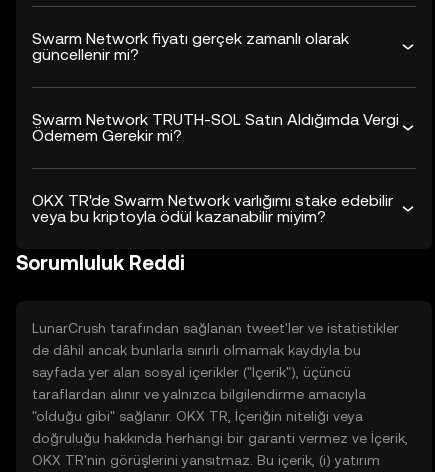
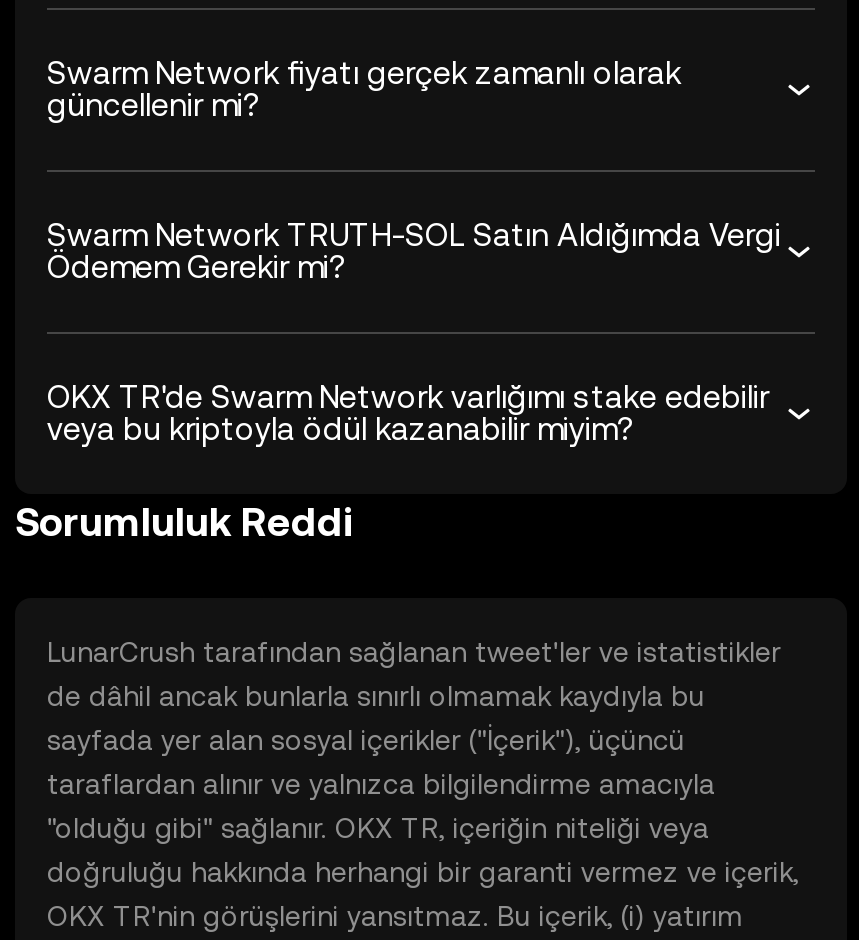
[32,408,363,424] "olduğu gibi" sağlanır. OKX TR, İçeriğin niteliği veya -> [47,812,709,844] "olduğu gibi" sağlanır. OKX TR, içeriğin niteliği veya
[32,430,408,446] doğruluğu hakkında herhangi bir garanti vermez ve İçerik, -> [47,856,799,888] doğruluğu hakkında herhangi bir garanti vermez ve içerik,

